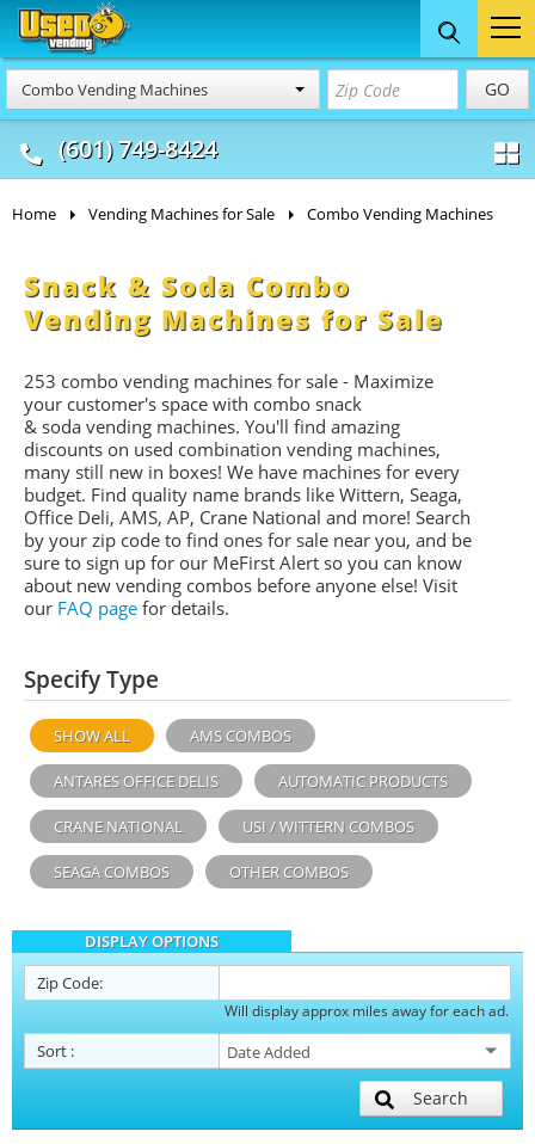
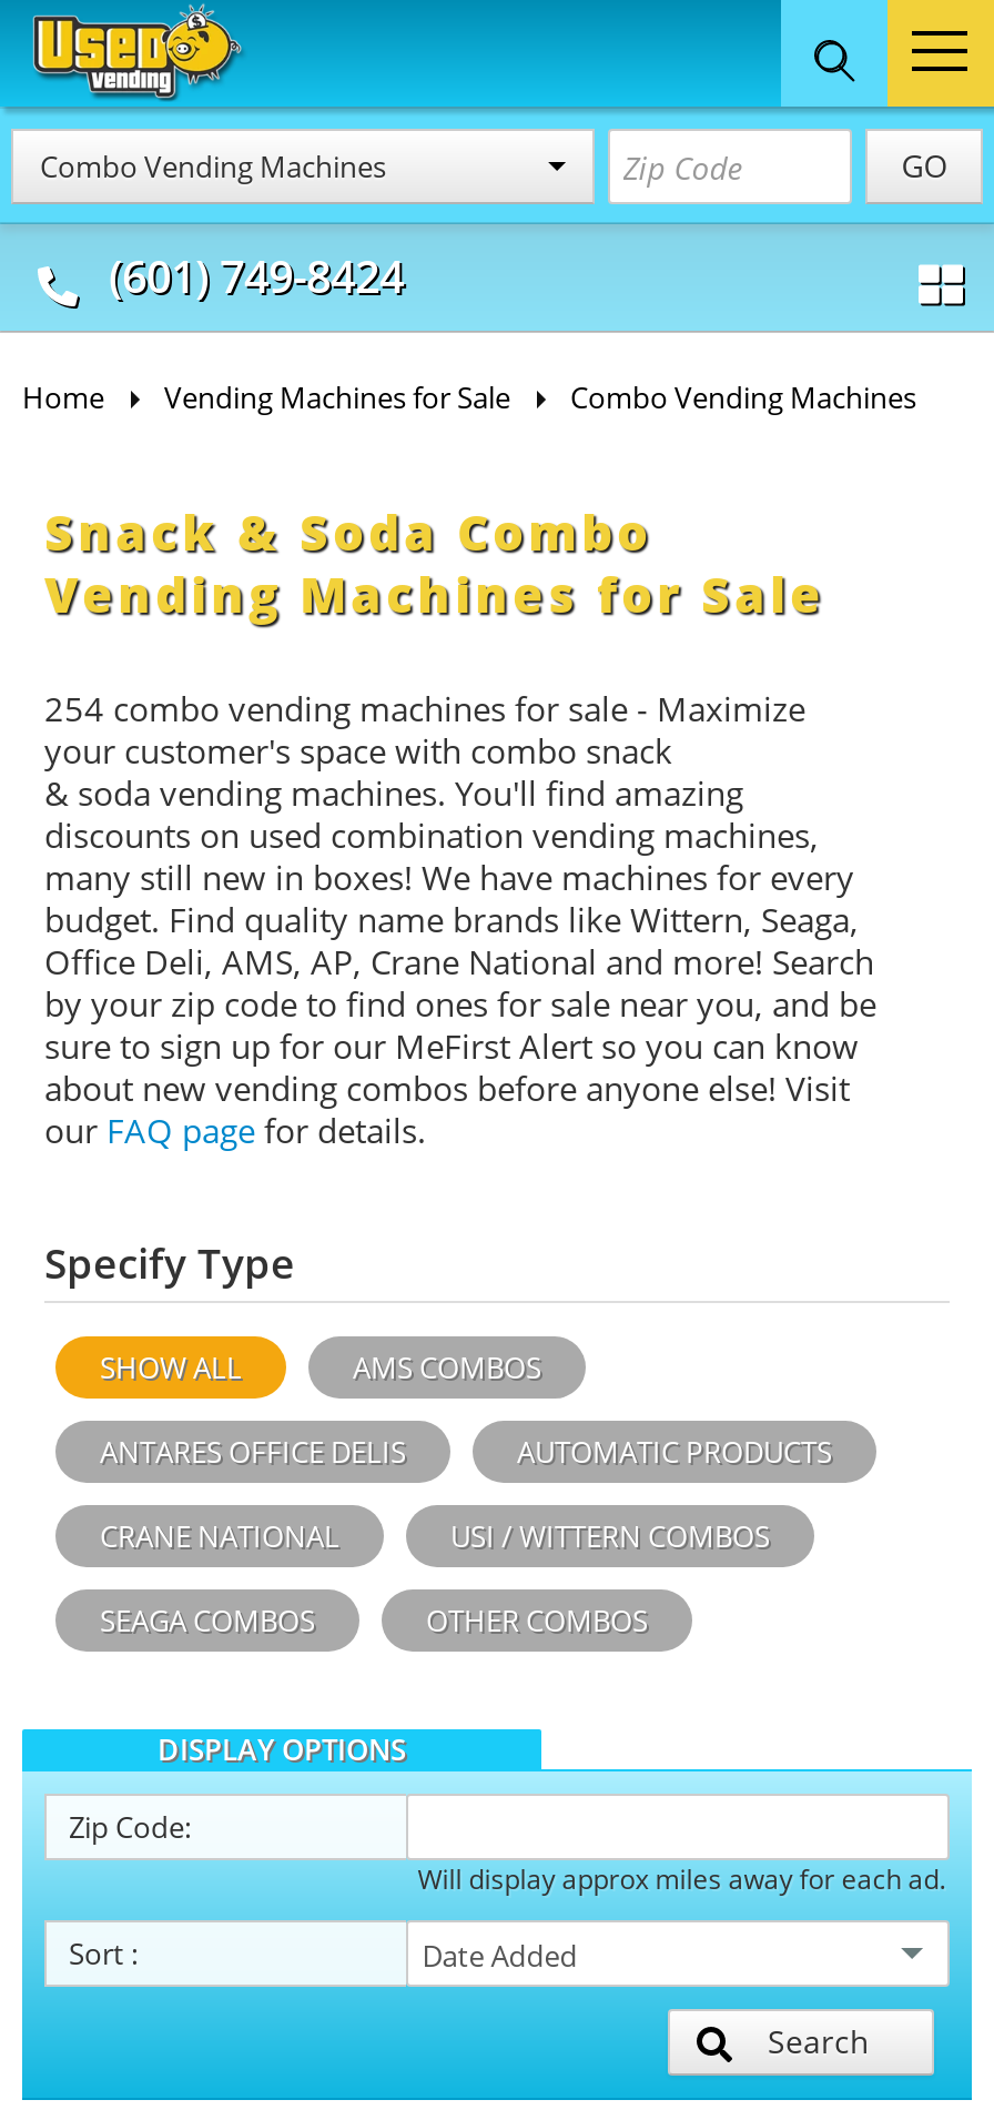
[24,369,433,393] 253 combo vending machines for sale - Maximize -> [44,686,805,730] 254 combo vending machines for sale - Maximize

